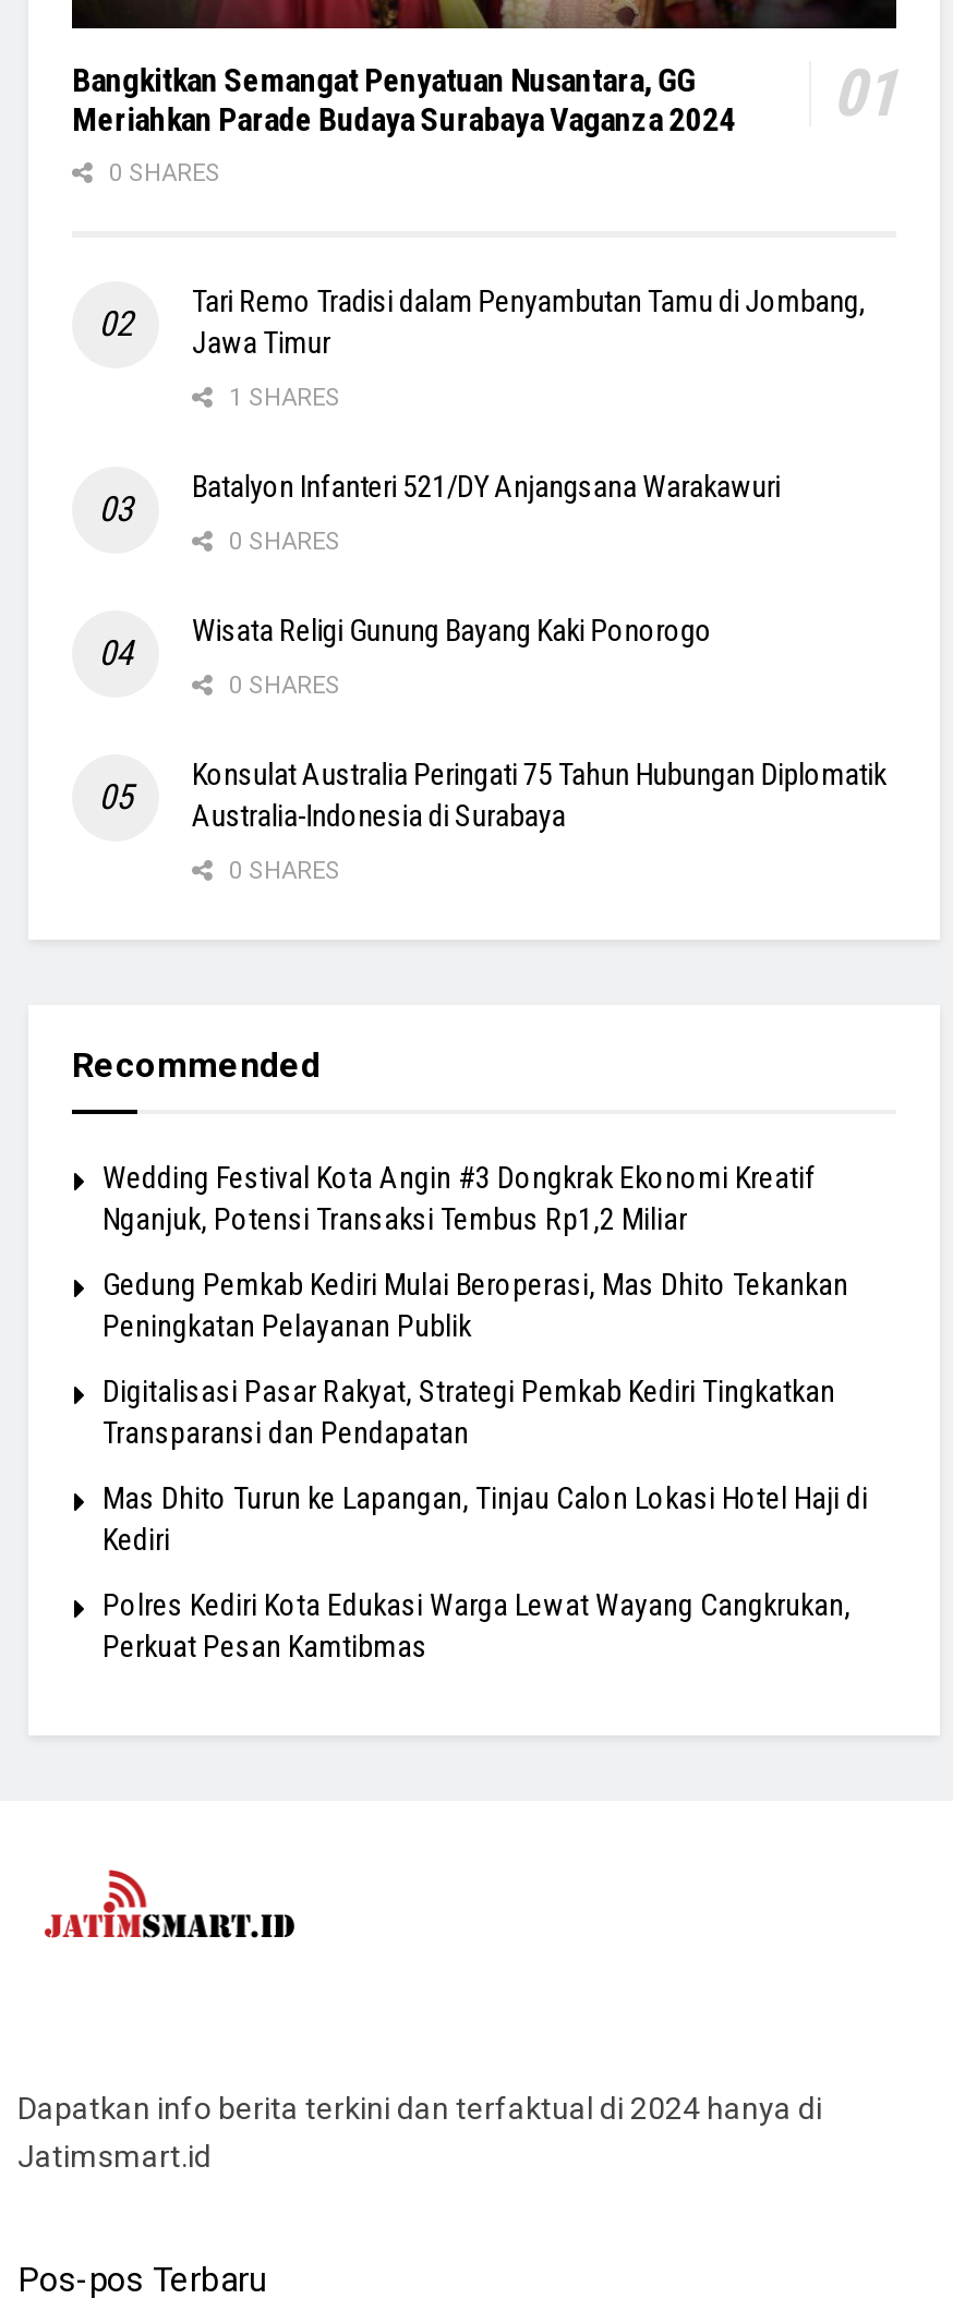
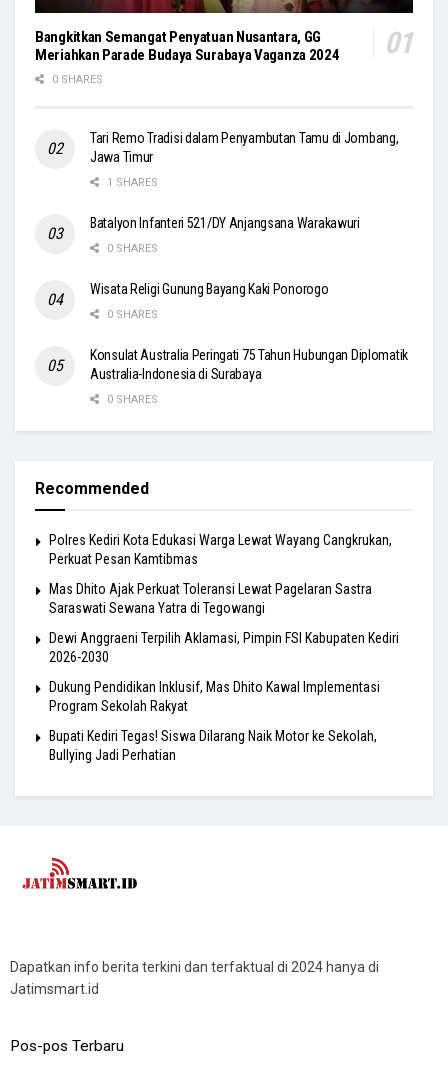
[102,1159,868,1556] Wedding Festival Kota Angin #3 Dongkrak Ekonomi Kreatif | Nganjuk, Potensi Transaksi Tembus Rp1,2 Miliar | Gedung Pemkab Kediri Mulai Beroperasi, Mas Dhito Tekankan | Peningkatan Pelayanan Publik | Digitalisasi Pasar Rakyat, Strategi Pemkab Kediri Tingkatkan | Transparansi dan Pendapatan | Mas Dhito Turun ke Lapangan, Tinjau Calon Lokasi Hotel Haji di | Kediri -> none
moved [102,1587,851,1663] -> [49,532,392,567]: Polres Kediri Kota Edukasi Warga Lewat Wayang Cangkrukan, | Perkuat Pesan Kamtibmas
none -> [49,581,399,763] Mas Dhito Ajak Perkuat Toleransi Lewat Pagelaran Sastra | Saraswati Sewana Yatra di Tegowangi | Dewi Anggraeni Terpilih Aklamasi, Pimpin FSI Kabupaten Kediri | 2026-2030 | Dukung Pendidikan Inklusif, Mas Dhito Kawal Implementasi | Program Sekolah Rakyat | Bupati Kediri Tegas! Siswa Dilarang Naik Motor ke Sekolah, | Bullying Jadi Perhatian

